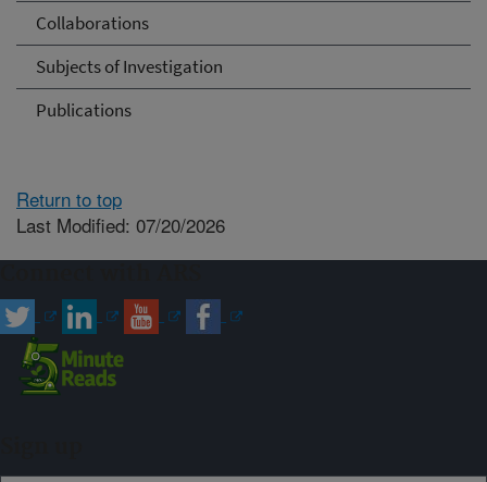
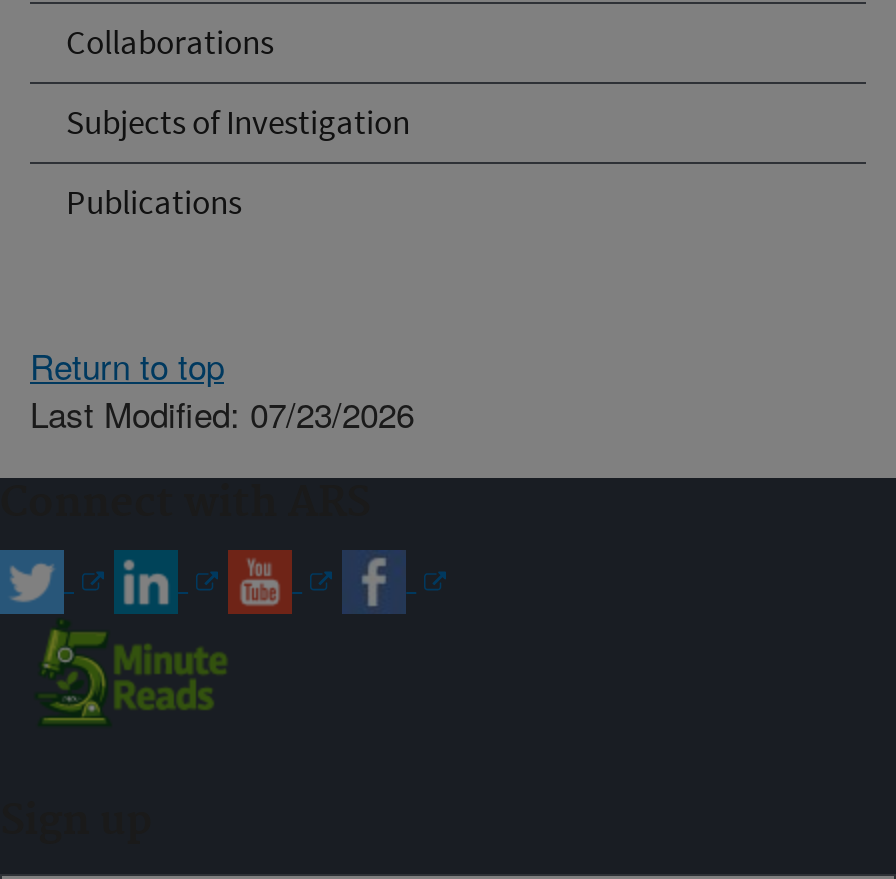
[16,211,225,238] Last Modified: 07/20/2026 -> [30,387,414,437] Last Modified: 07/23/2026

